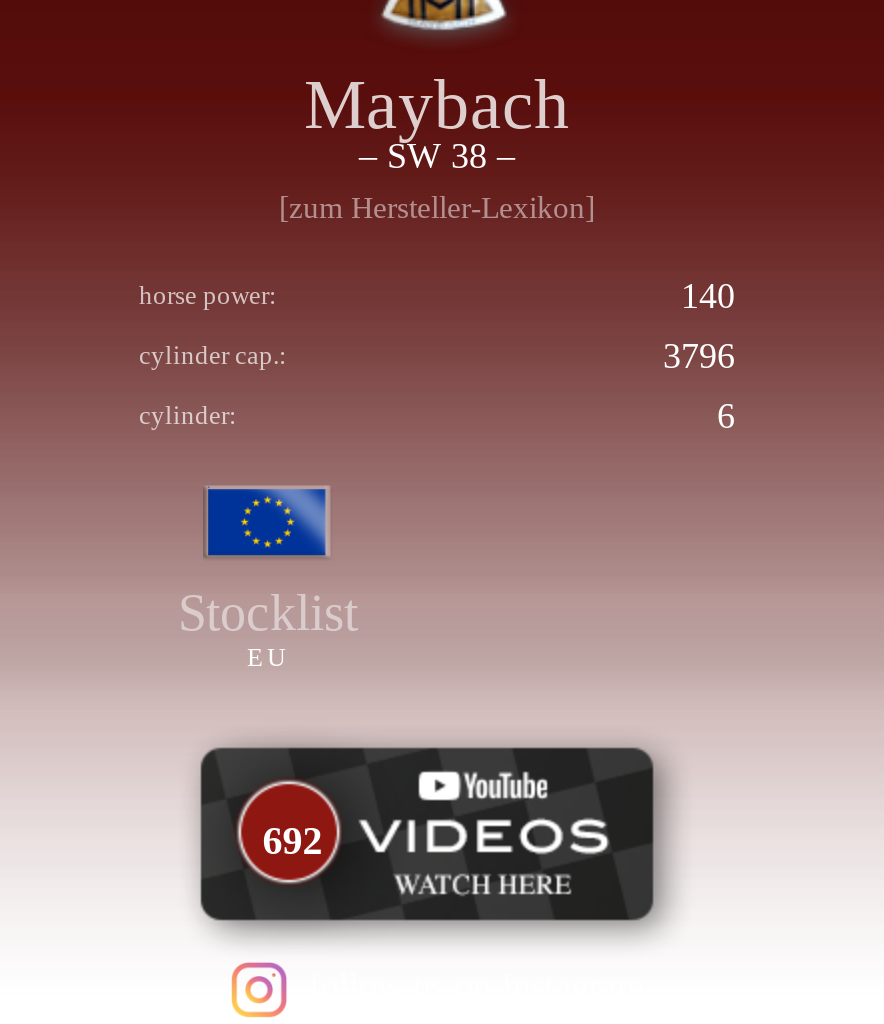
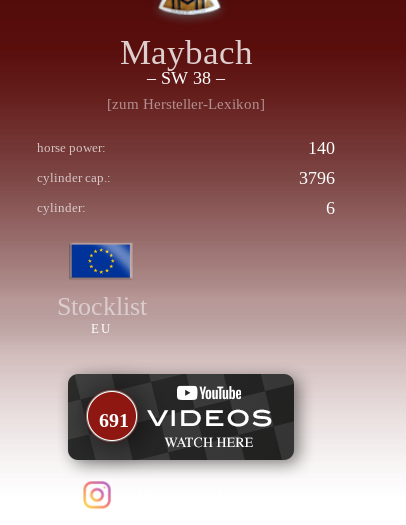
[263,818,323,862] 692 -> [99,409,129,431] 691

